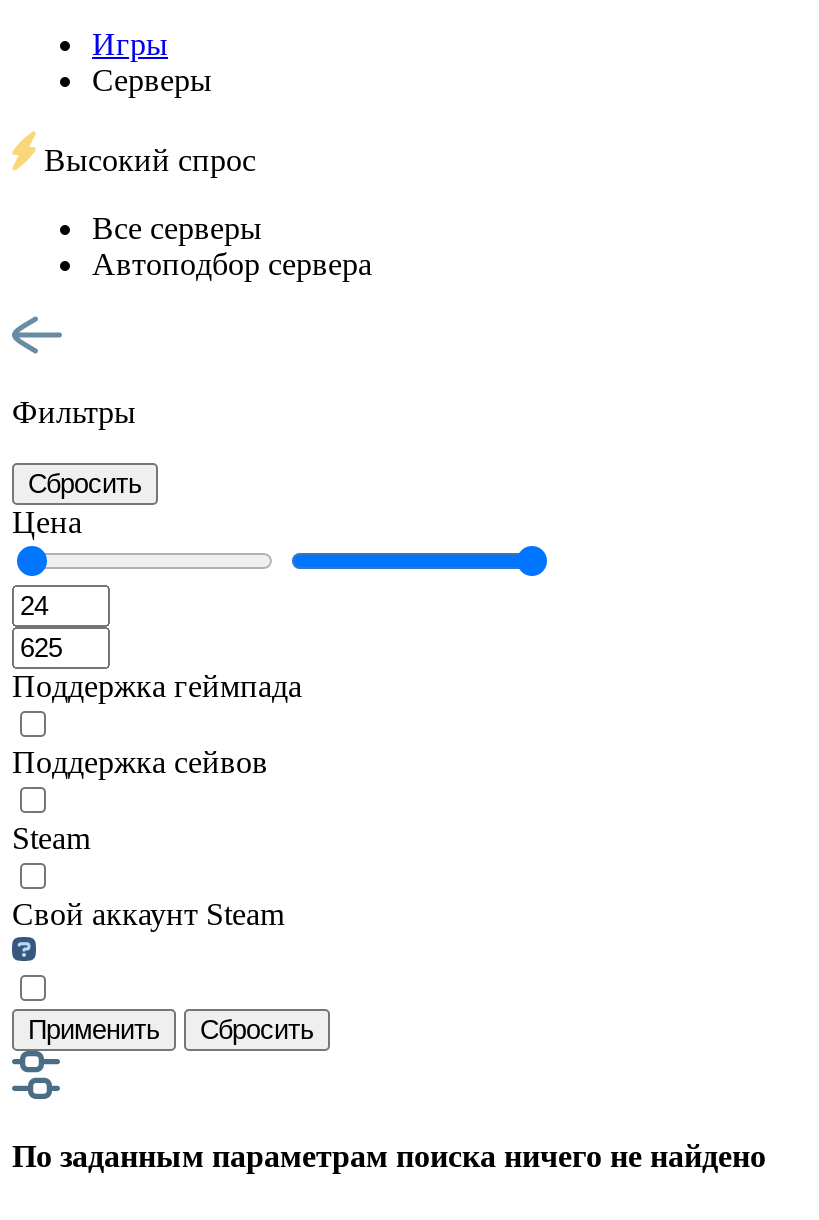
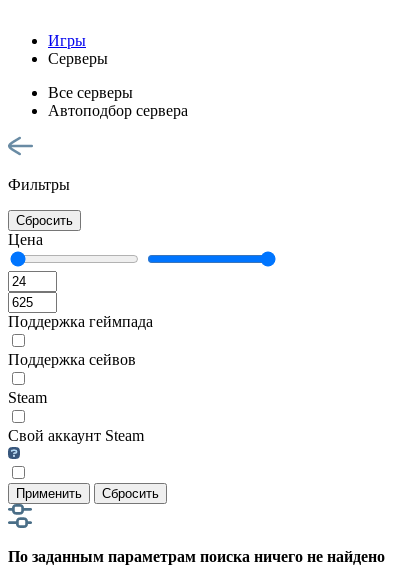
[36,143,256,177] Высокий спрос -> none

